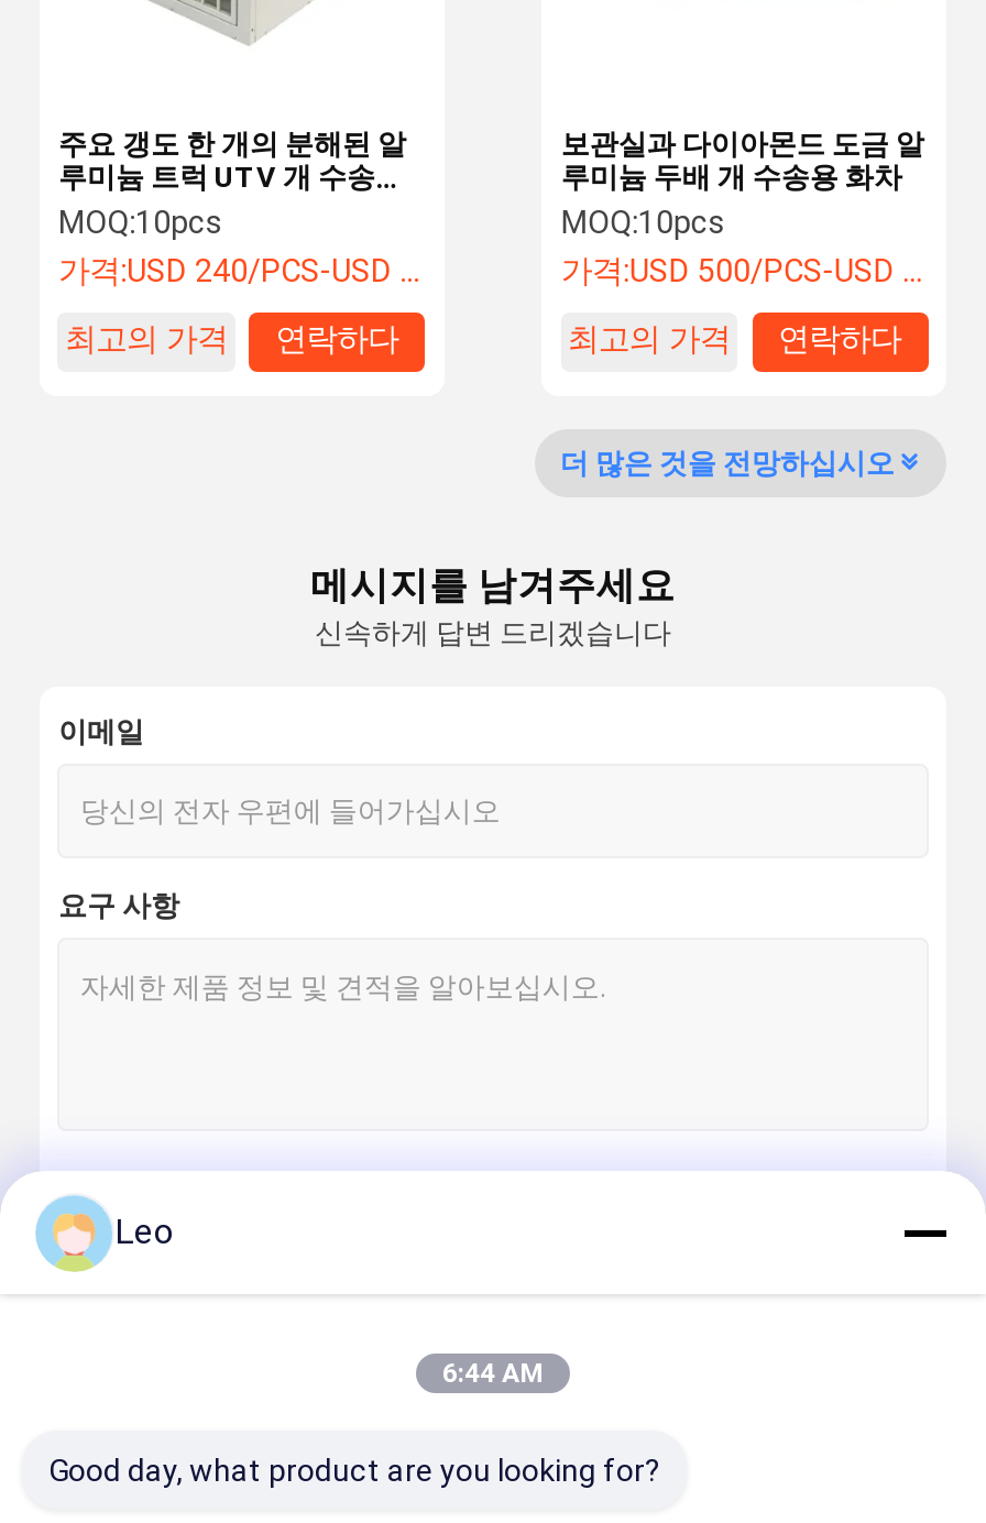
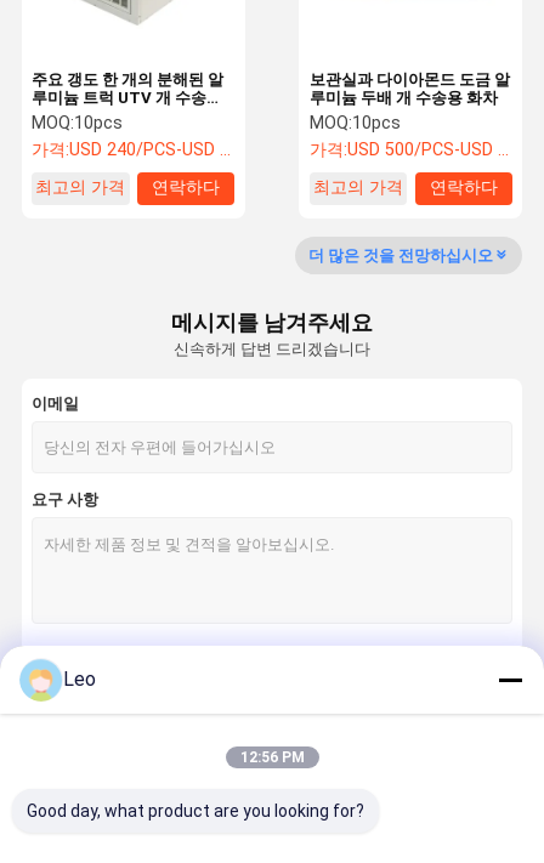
[442,1358,544,1389] 6:44 AM -> [240,749,304,766] 12:56 PM

